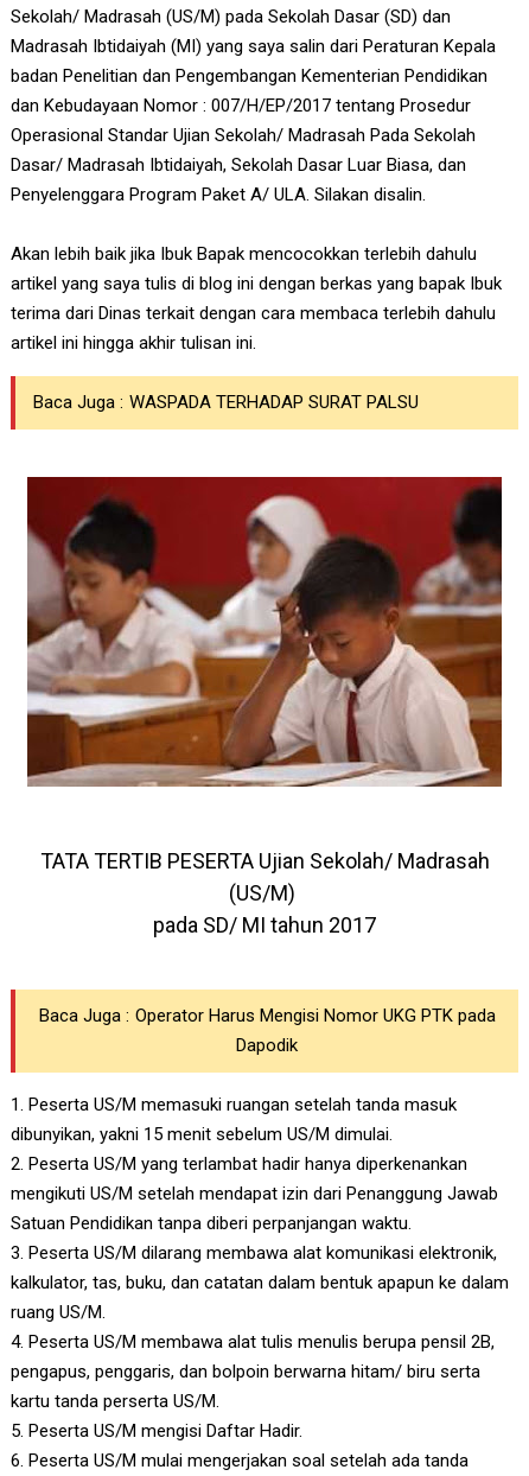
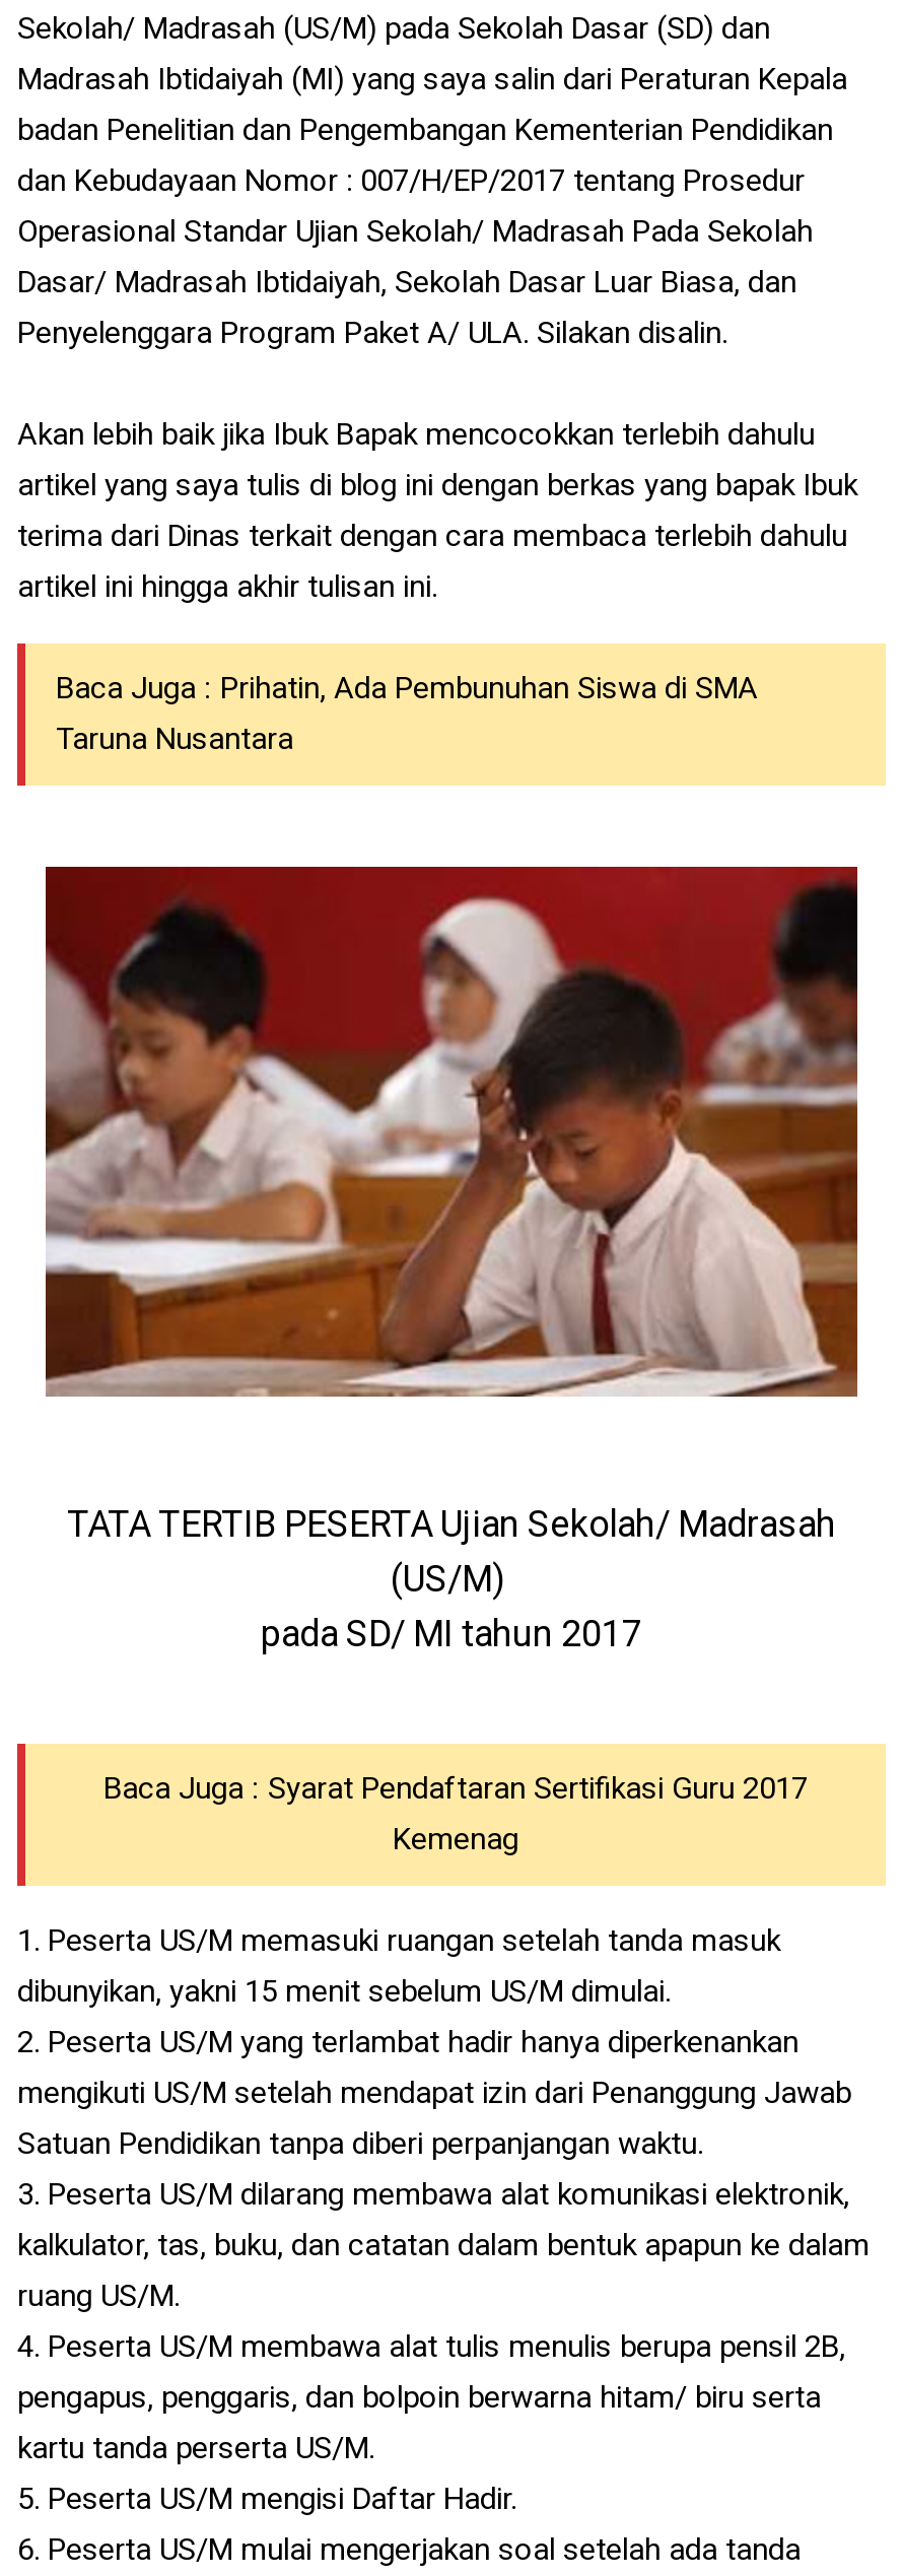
[33,392,419,413] Baca Juga : WASPADA TERHADAP SURAT PALSU -> [56,670,758,757] Baca Juga : Prihatin, Ada Pembunuhan Siswa di SMA | Taruna Nusantara
[39,1005,495,1056] Baca Juga : Operator Harus Mengisi Nomor UKG PTK pada | Dapodik -> [103,1770,808,1857] Baca Juga : Syarat Pendaftaran Sertifikasi Guru 2017 | Kemenag

